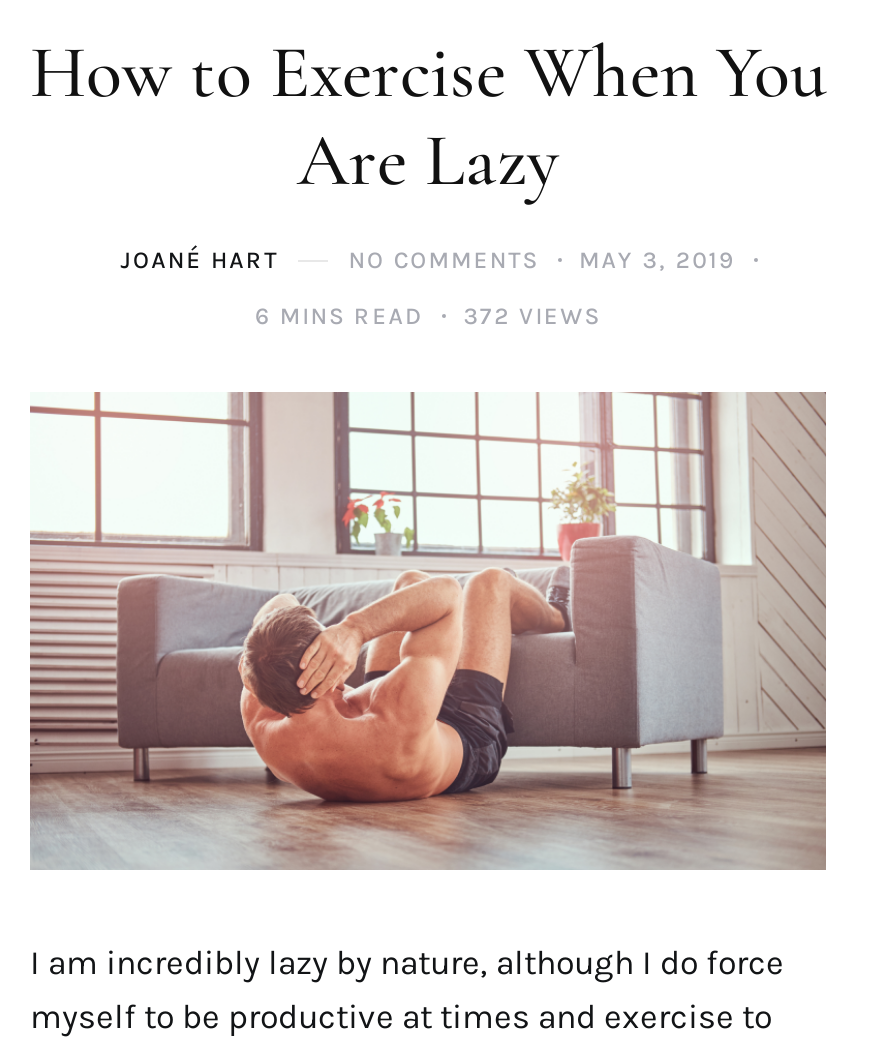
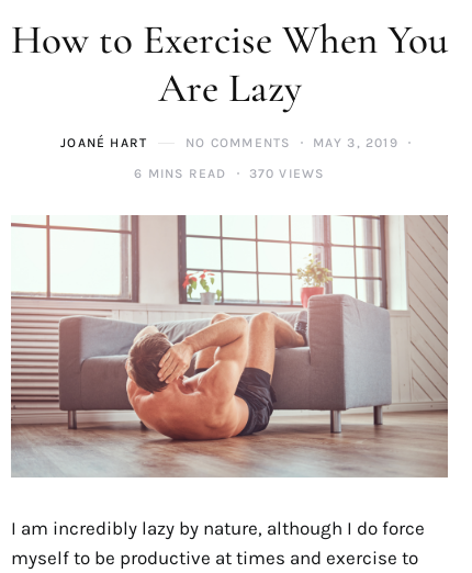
[255,302,601,330] 6 MINS READ 372 VIEWS -> [134,166,324,181] 6 MINS READ 370 VIEWS

